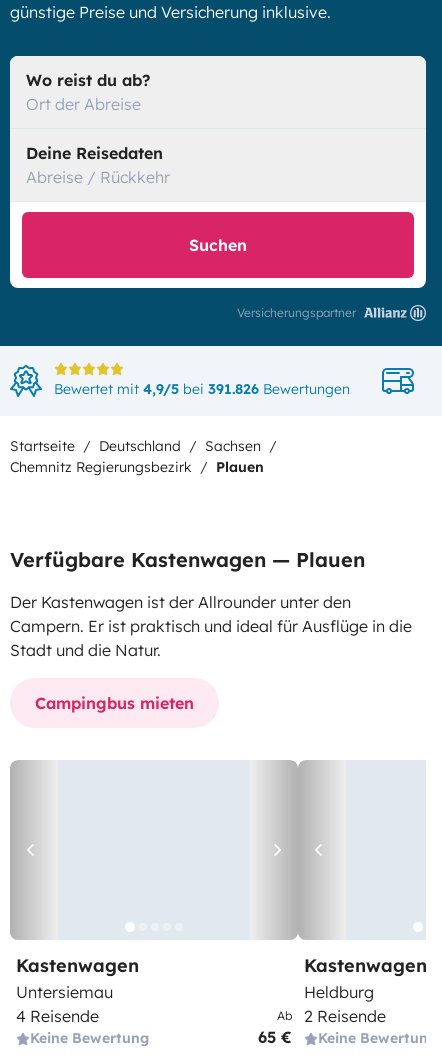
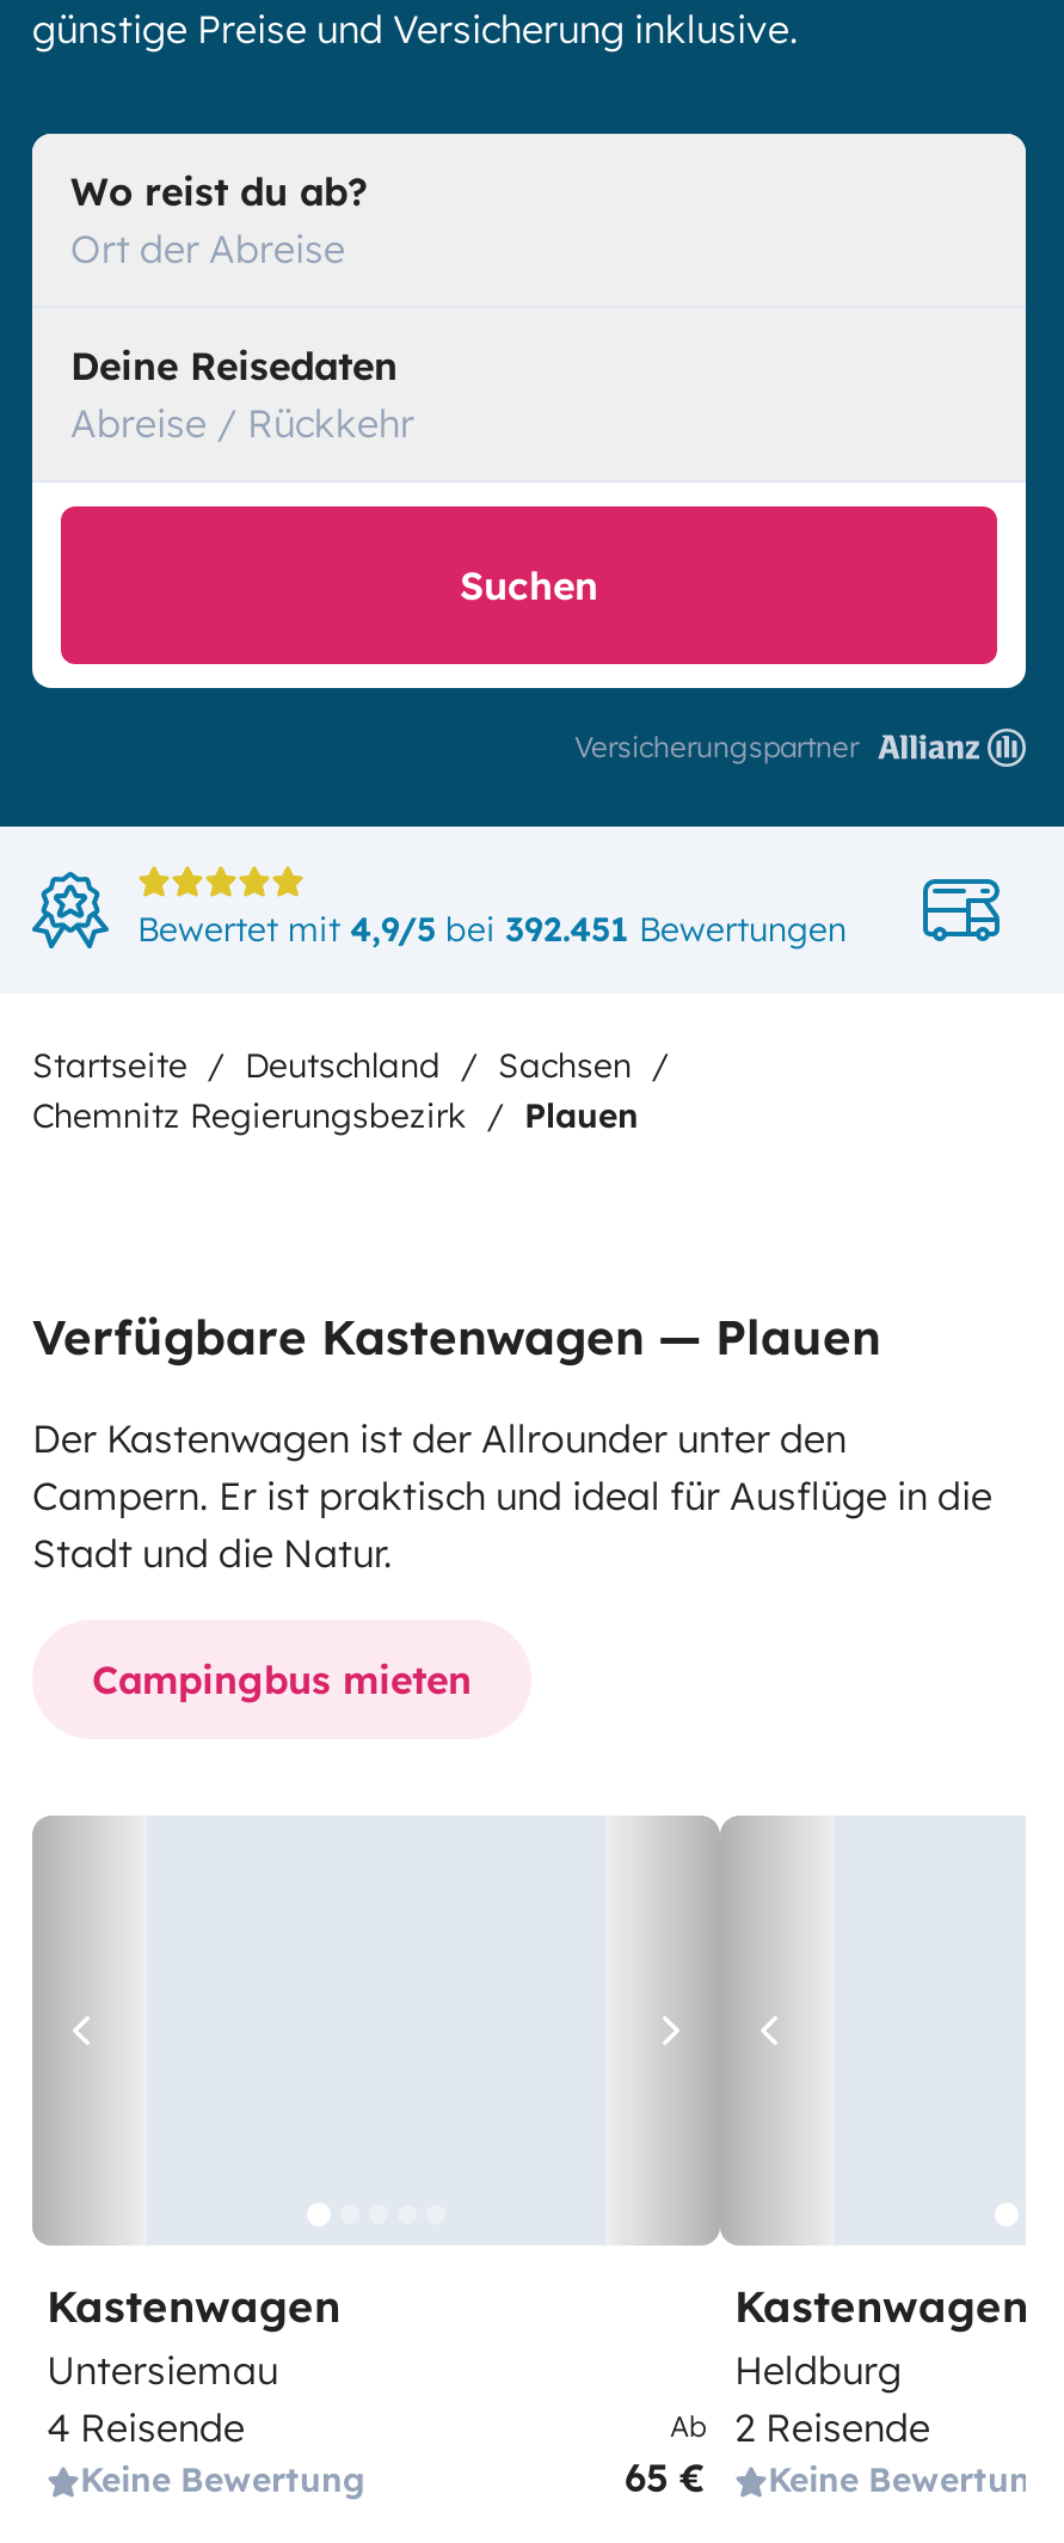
[54,380,350,398] Bewertet mit 4,9/5 bei 391.826 Bewertungen -> [137,908,847,951] Bewertet mit 4,9/5 bei 392.451 Bewertungen

